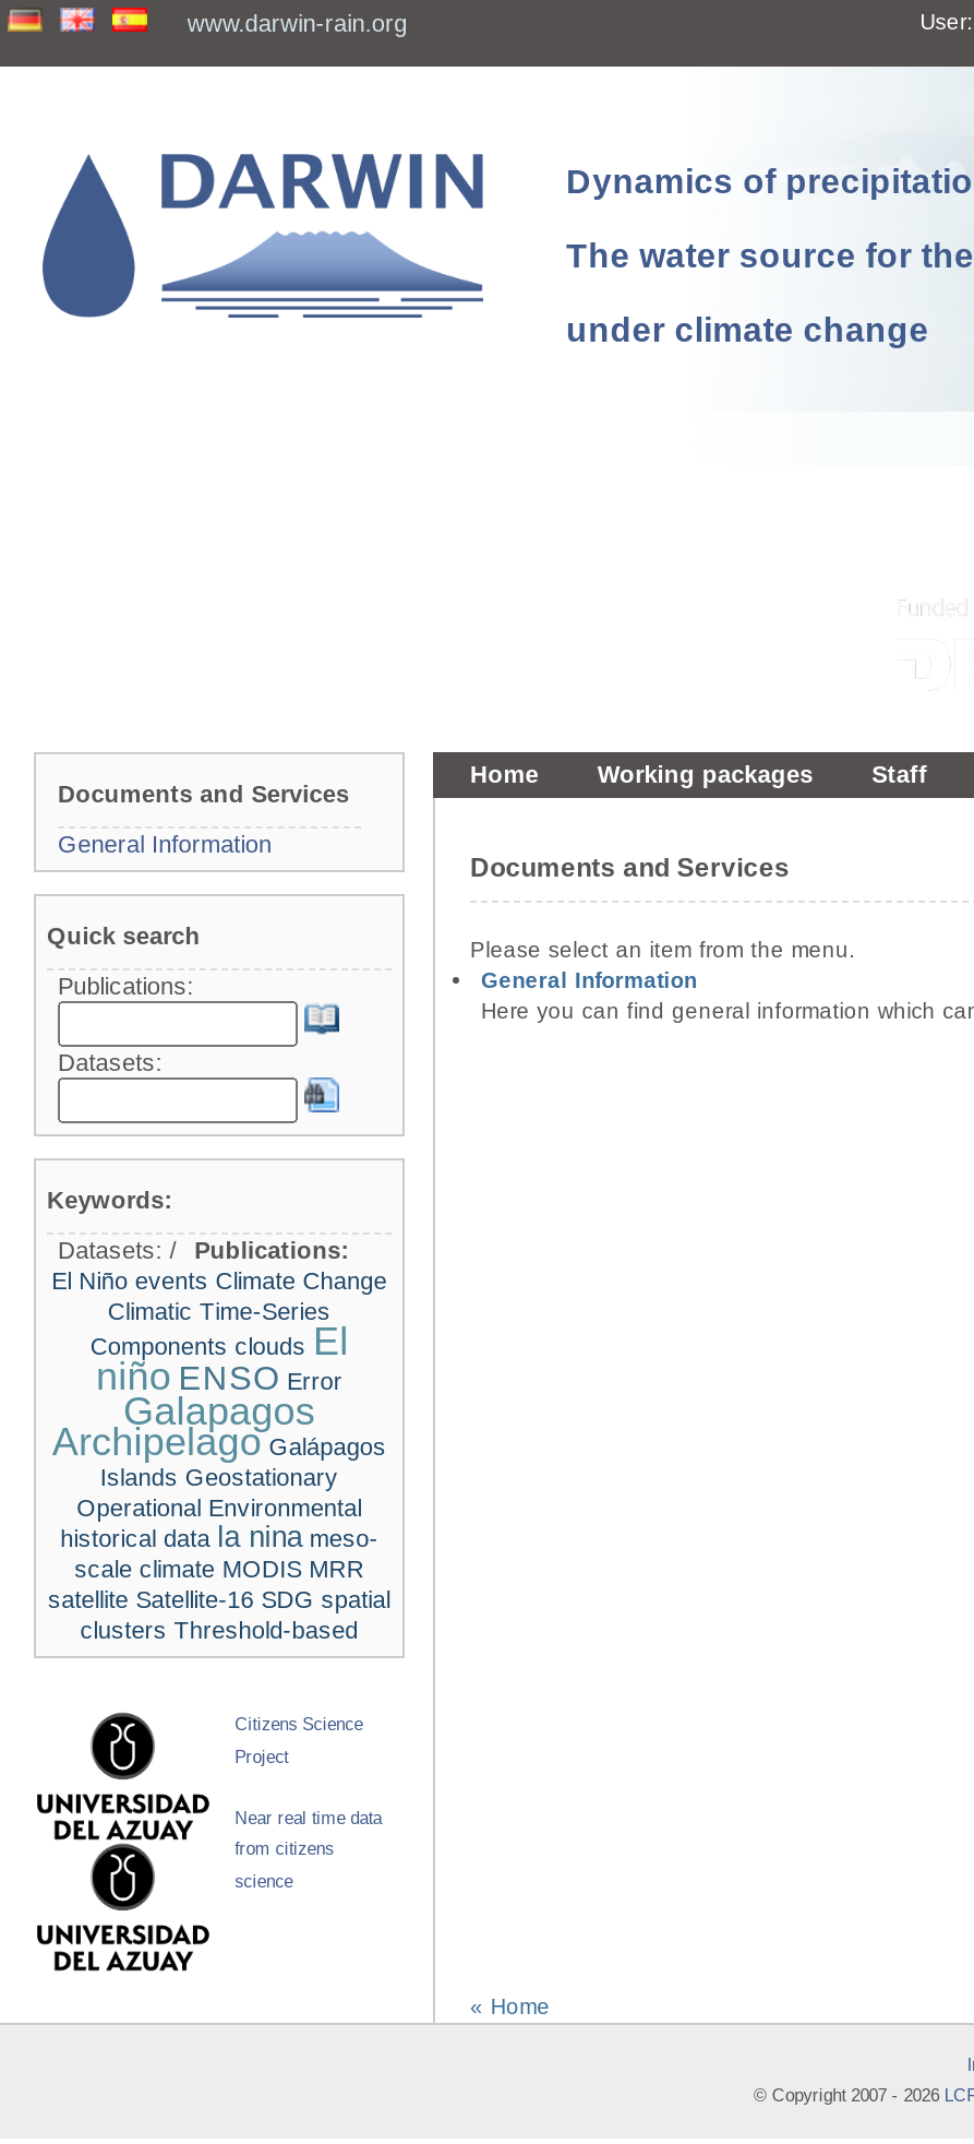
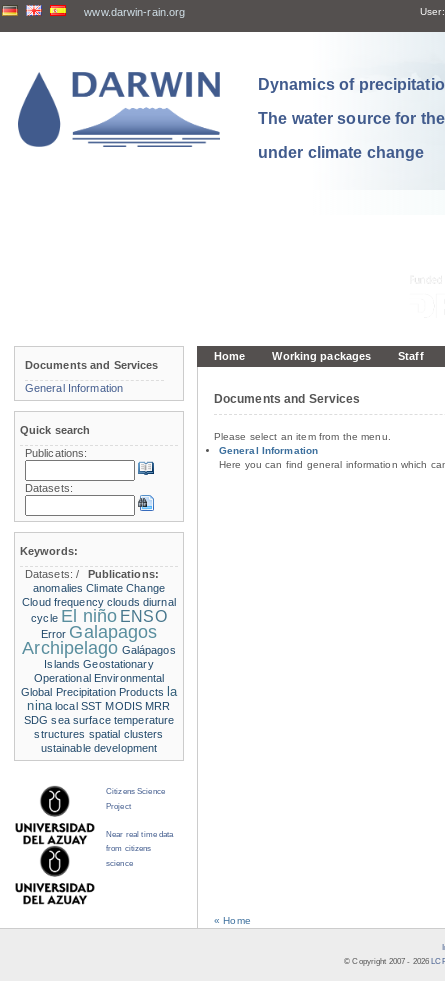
[52,1268,387,1434] El Niño events Climate Change | Climatic Time-Series | Components clouds El | niño ENSO Error | Galapagos -> [22,582,176,642] anomalies Climate Change | Cloud frequency clouds diurnal | cycle El niño ENSO | Error Galapagos
[48,1521,390,1643] historical data la nina meso- | scale climate MODIS MRR | satellite Satellite-16 SDG spatial | clusters Threshold-based -> [21,684,177,754] Global Precipitation Products la | nina local SST MODIS MRR | SDG sea surface temperature | structures spatial clusters | ustainable development

